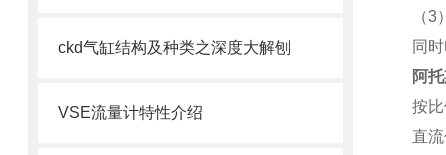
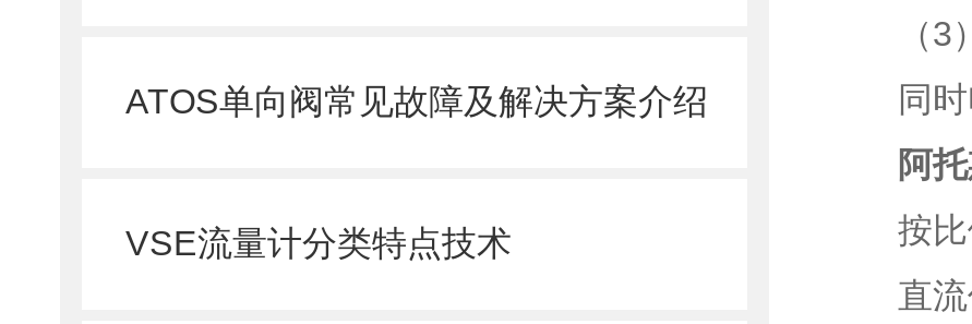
[58,39,291,56] ckd气缸结构及种类之深度大解刨 -> [125,83,708,120] ATOS单向阀常见故障及解决方案介绍
[58,104,203,121] VSE流量计特性介绍 -> [125,225,512,262] VSE流量计分类特点技术

